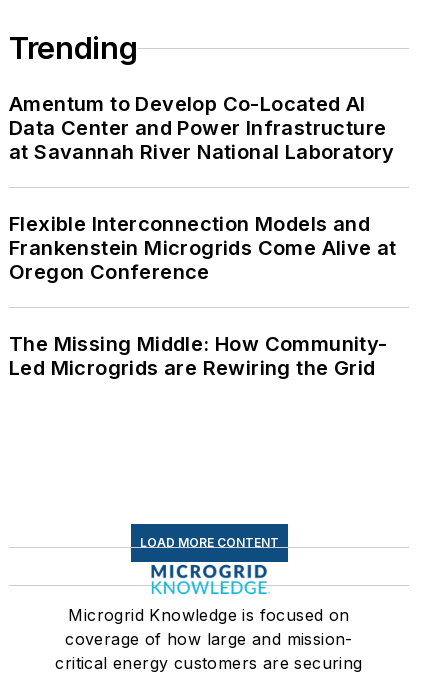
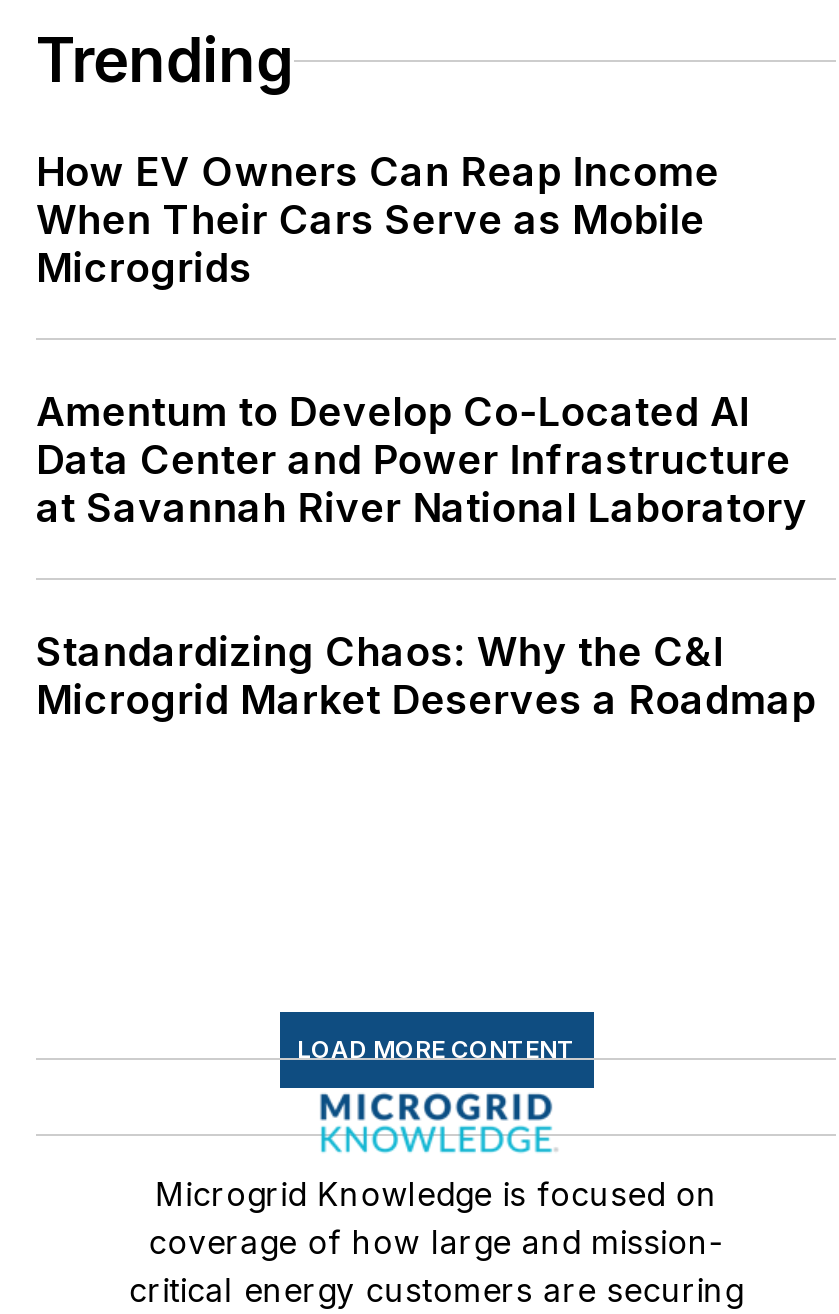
none -> [36,148,719,292] How EV Owners Can Reap Income | When Their Cars Serve as Mobile | Microgrids
moved [9,92,395,164] -> [36,388,808,532]: Amentum to Develop Co-Located AI | Data Center and Power Infrastructure | at Savannah River National Laboratory
[9,212,397,380] Flexible Interconnection Models and | Frankenstein Microgrids Come Alive at | Oregon Conference | The Missing Middle: How Community- | Led Microgrids are Rewiring the Grid -> [36,628,816,724] Standardizing Chaos: Why the C&I | Microgrid Market Deserves a Roadmap

